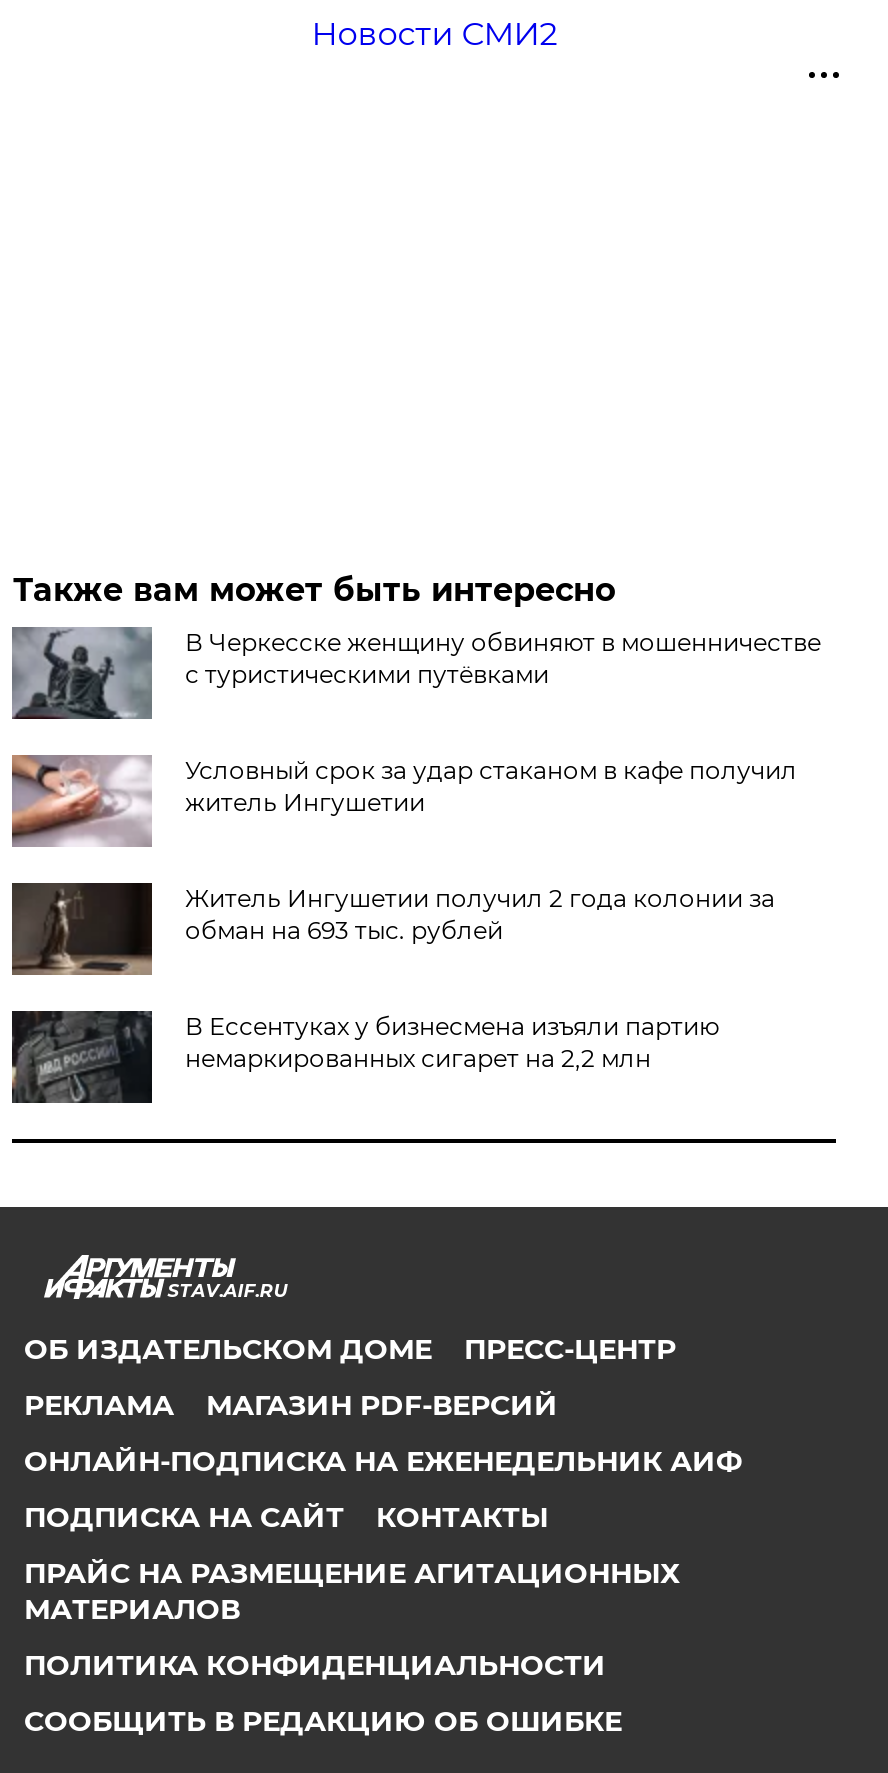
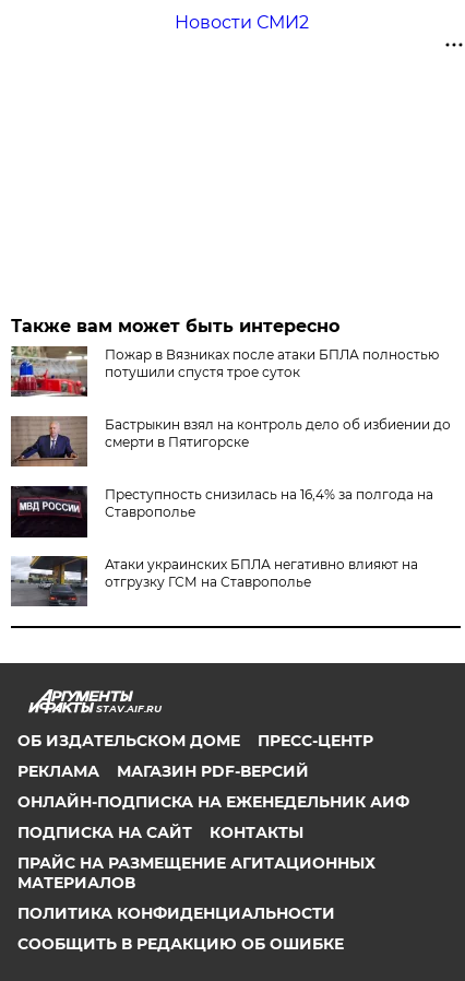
[12,627,821,721] [image] | В Черкесске женщину обвиняют в мошенничестве | с туристическими путёвками -> [11,346,439,398] [image] | Пожар в Вязниках после атаки БПЛА полностью | потушили спустя трое суток
[10,755,797,847] [image] | Условный срок за удар стаканом в кафе получил | житель Ингушетии -> [10,416,451,468] [image] | Бастрыкин взял на контроль дело об избиении до | смерти в Пятигорске
[10,881,775,977] [image] | Житель Ингушетии получил 2 года колонии за | обман на 693 тыс. рублей -> [11,485,434,539] [image] | Преступность снизилась на 16,4% за полгода на | Ставрополье
[10,1009,719,1105] [image] | В Ессентуках у бизнесмена изъяли партию | немаркированных сигарет на 2,2 млн -> [10,555,418,606] [image] | Атаки украинских БПЛА негативно влияют на | отгрузку ГСМ на Ставрополье

